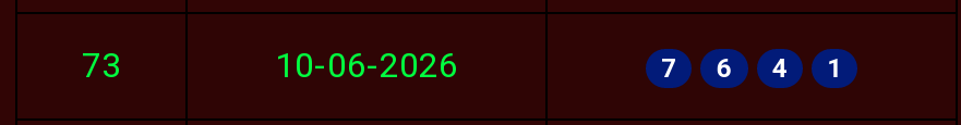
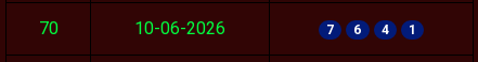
[82,45,121,86] 73 -> [38,18,58,38] 70

